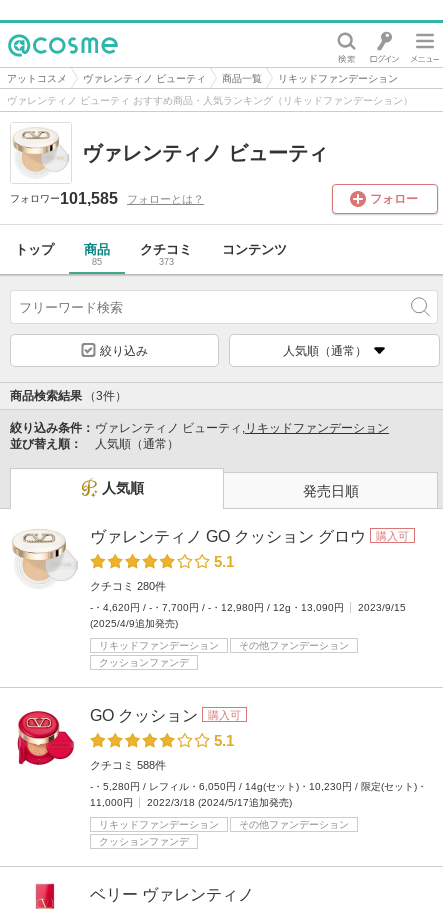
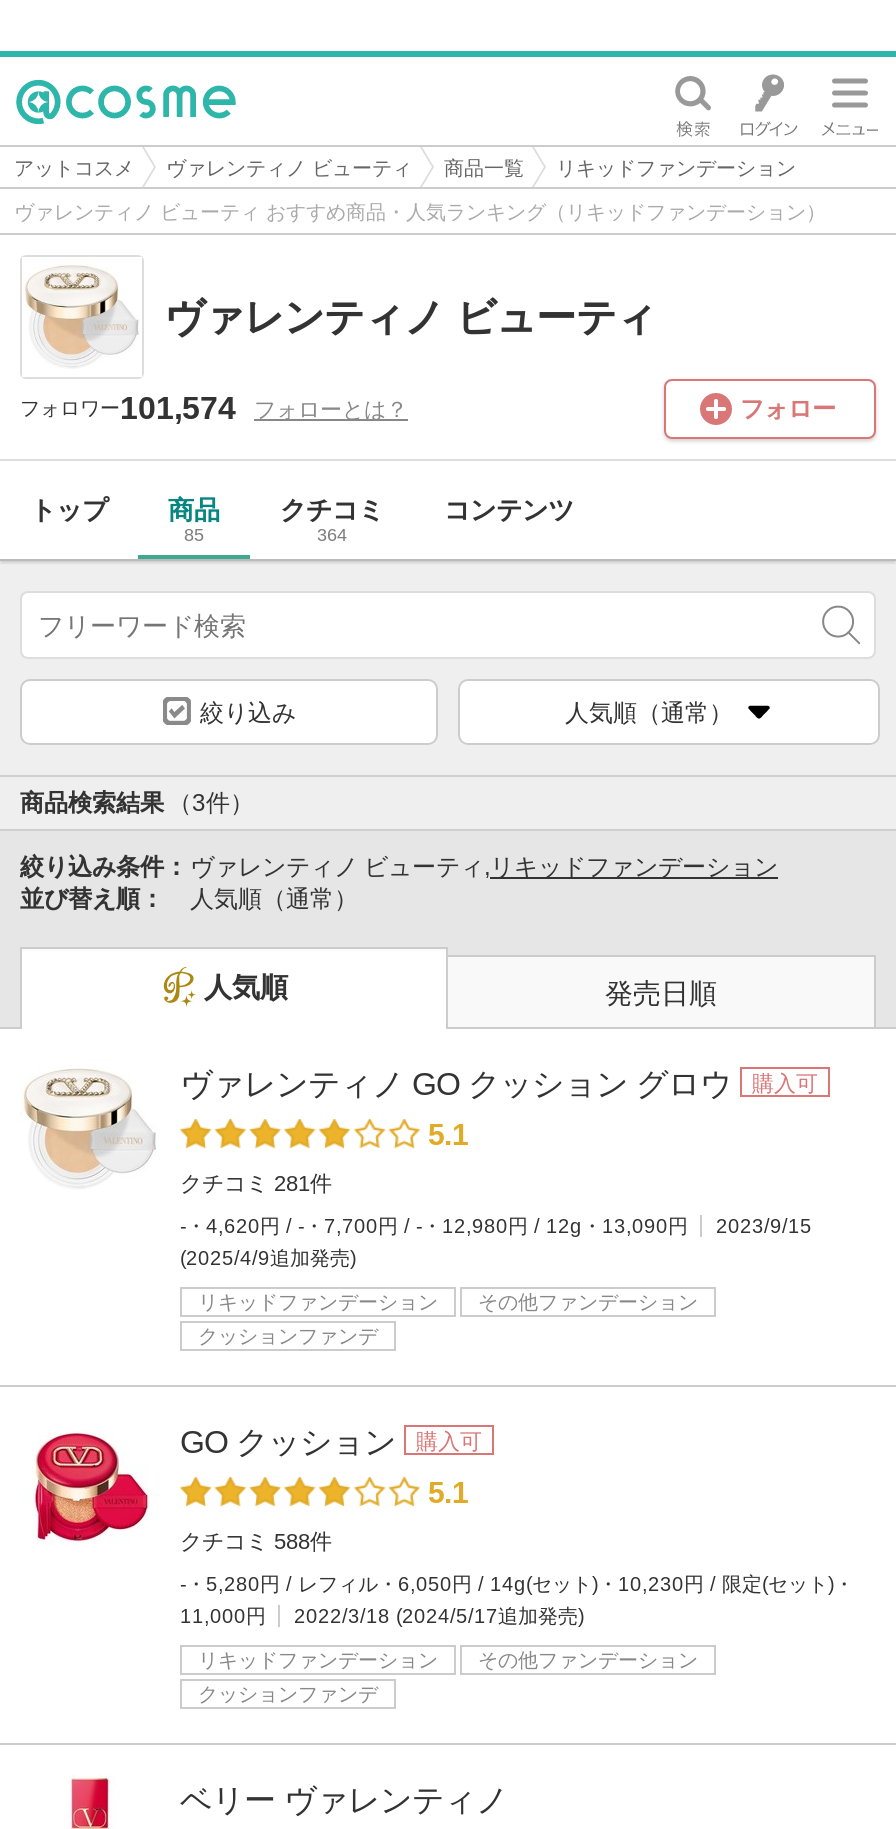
[10,190,204,207] フォロワー101,585 フォローとは？ -> [20,391,408,425] フォロワー101,574 フォローとは？
[158,257,173,267] 373 -> [317,525,347,545] 364
[90,580,166,592] クチコミ 280件 -> [180,1171,332,1195] クチコミ 281件

